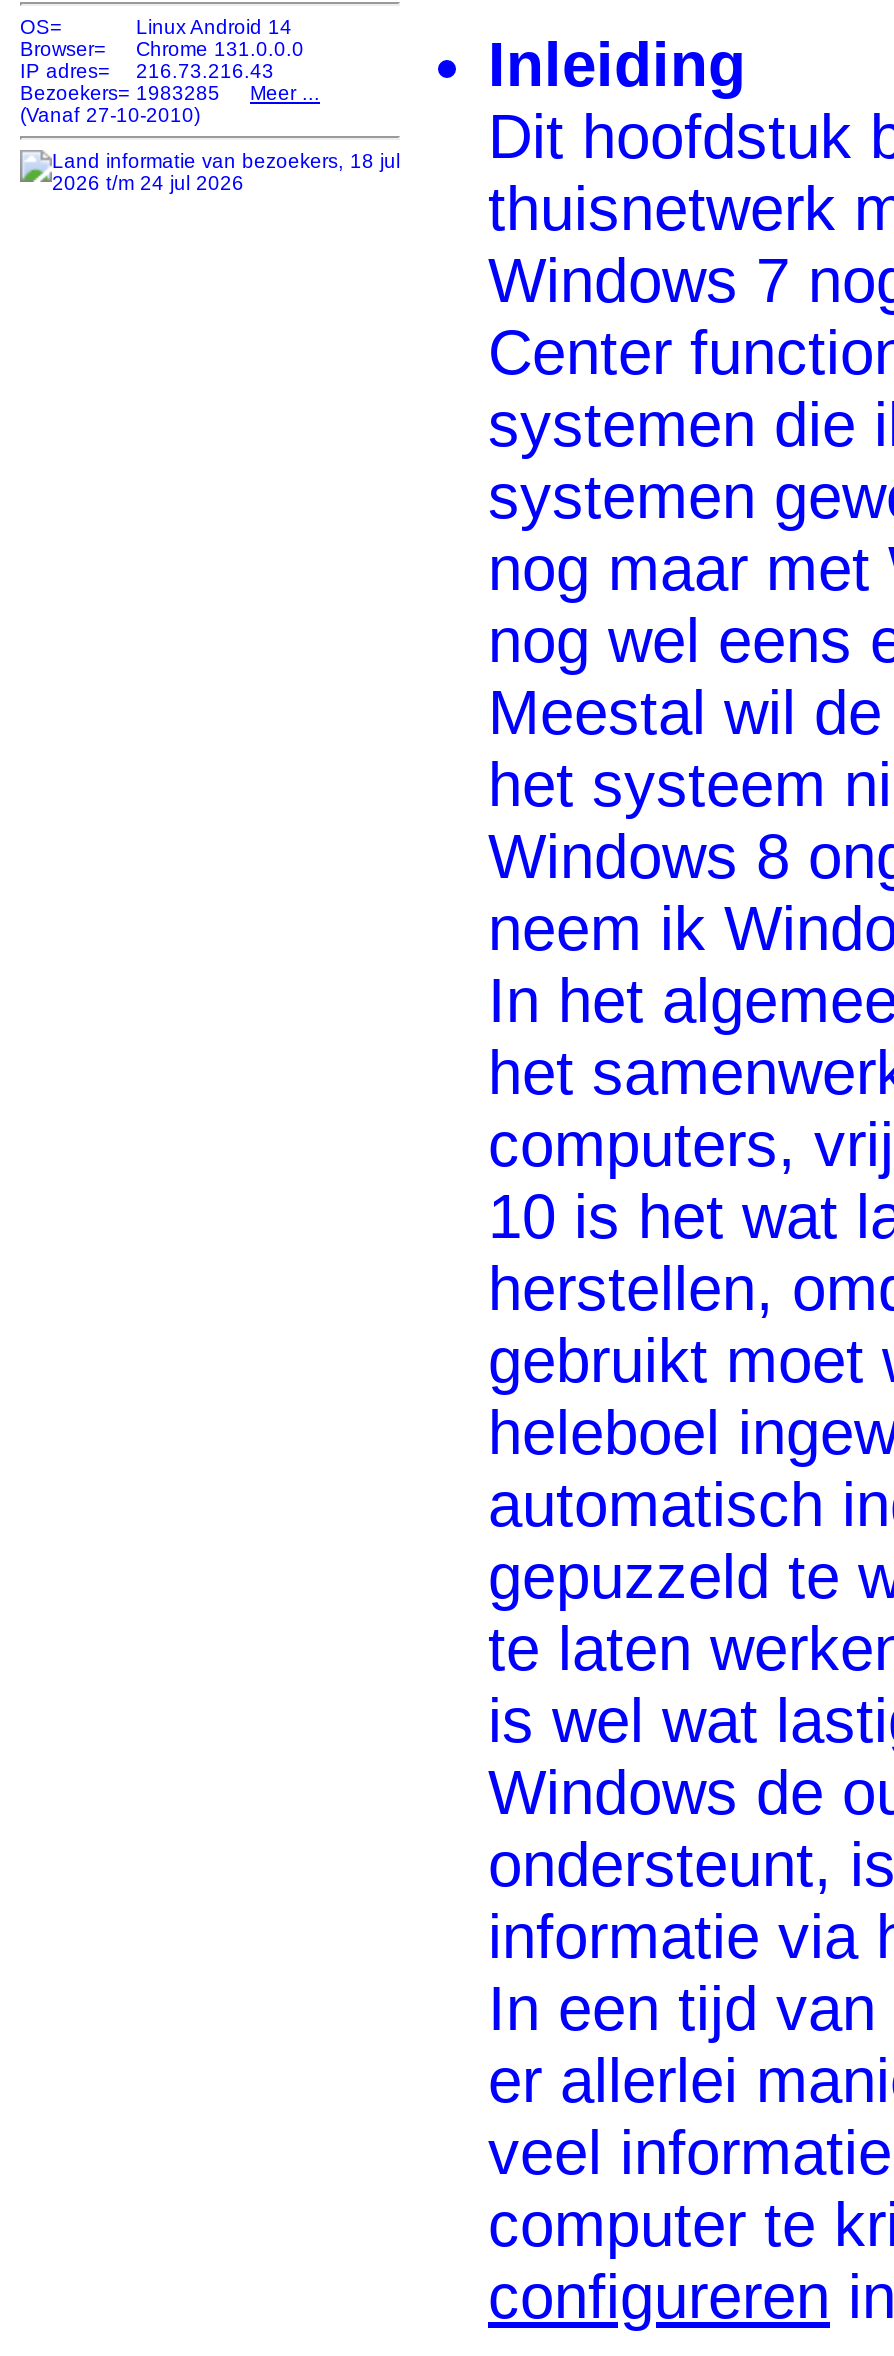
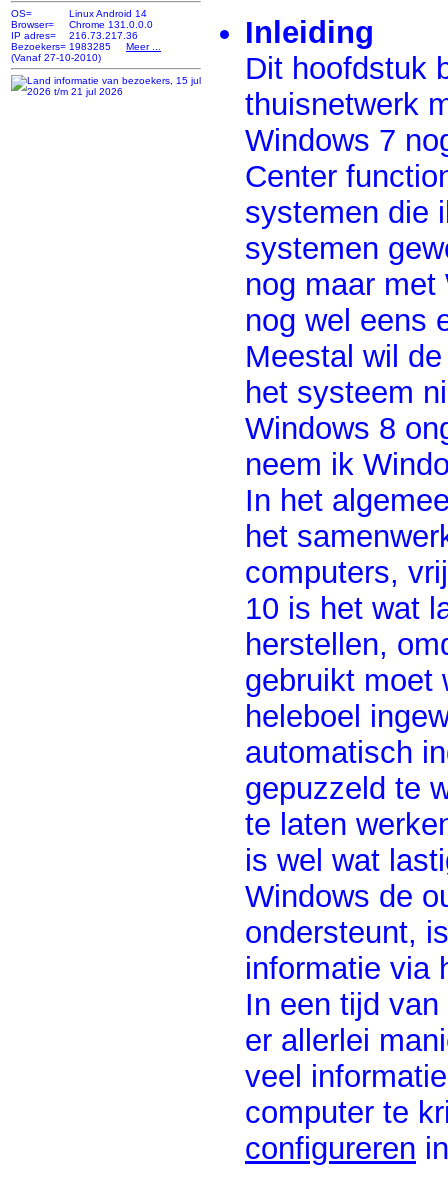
[20,61,274,83] IP adres= 216.73.216.43 -> [11,30,138,41] IP adres= 216.73.217.36

